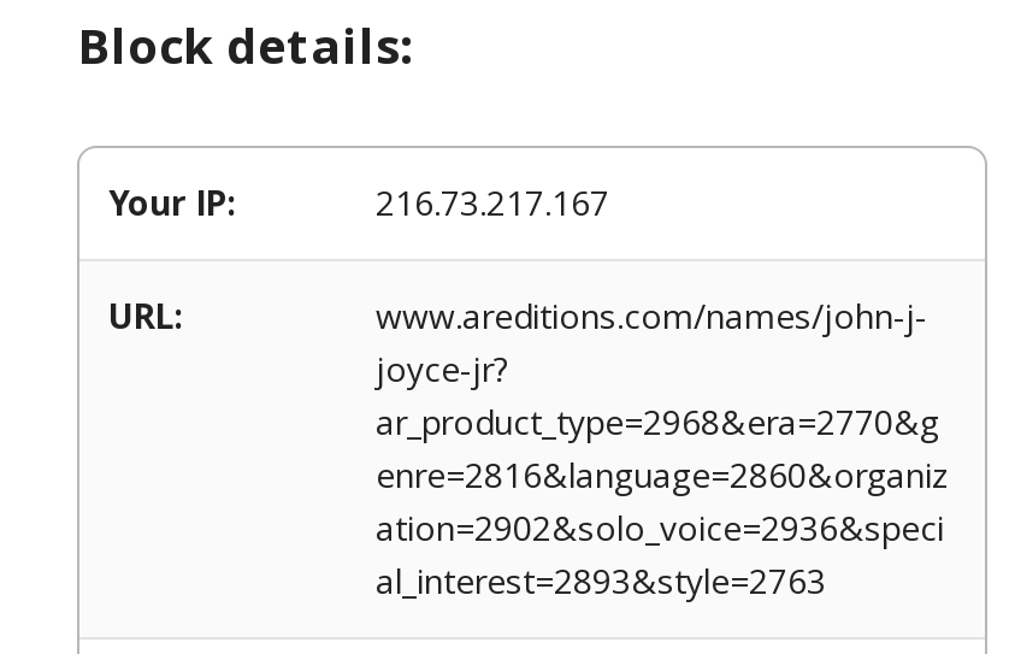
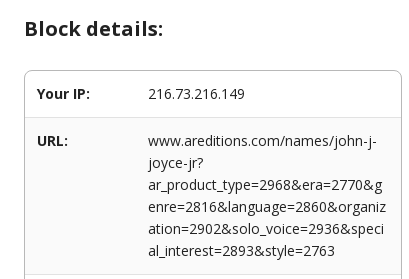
[376,179,609,225] 216.73.217.167 -> [148,84,245,103] 216.73.216.149

